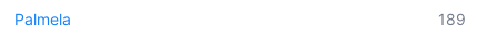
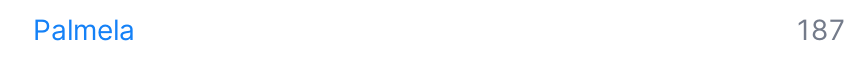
[438,9,466,28] 189 -> [797,11,845,45] 187

